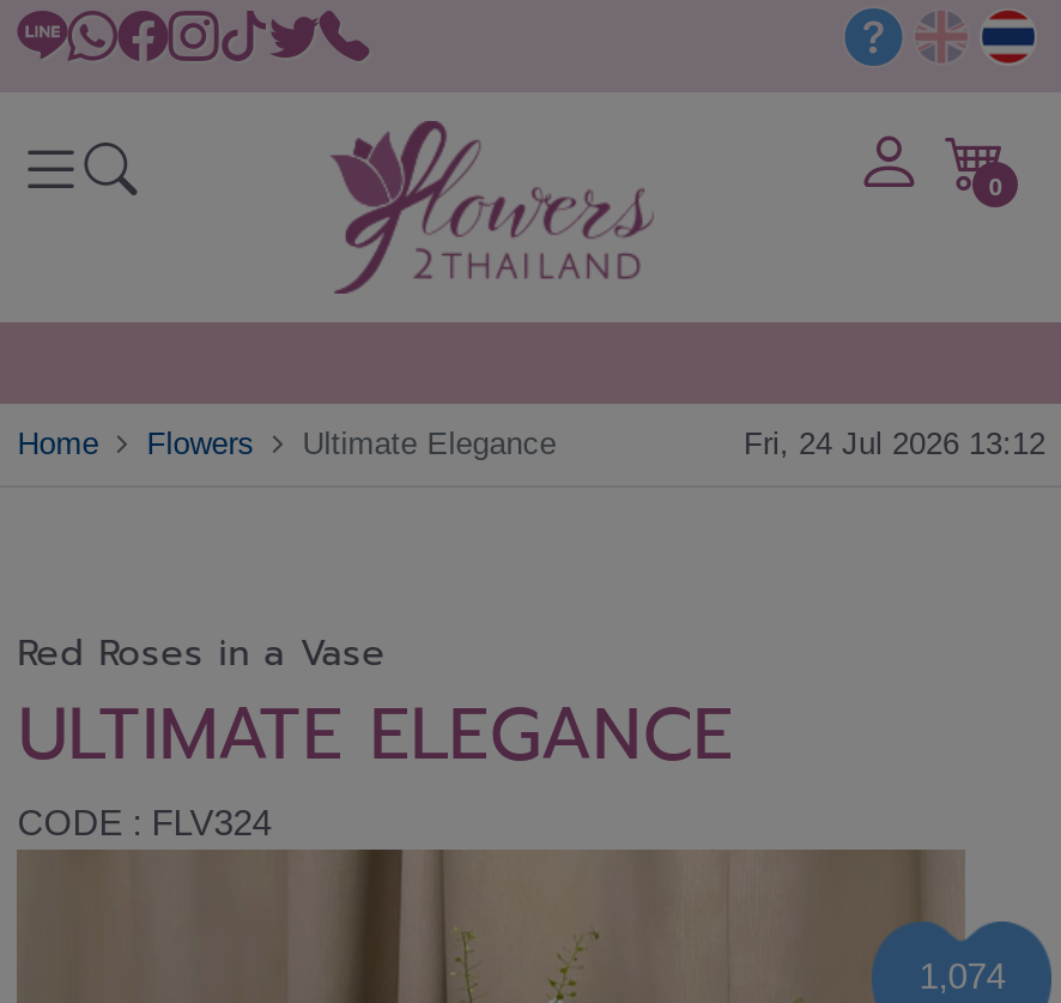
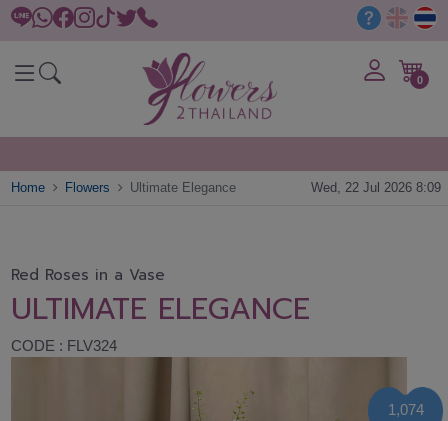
[744,426,1045,462] Fri, 24 Jul 2026 13:12 -> [310,180,440,195] Wed, 22 Jul 2026 8:09

